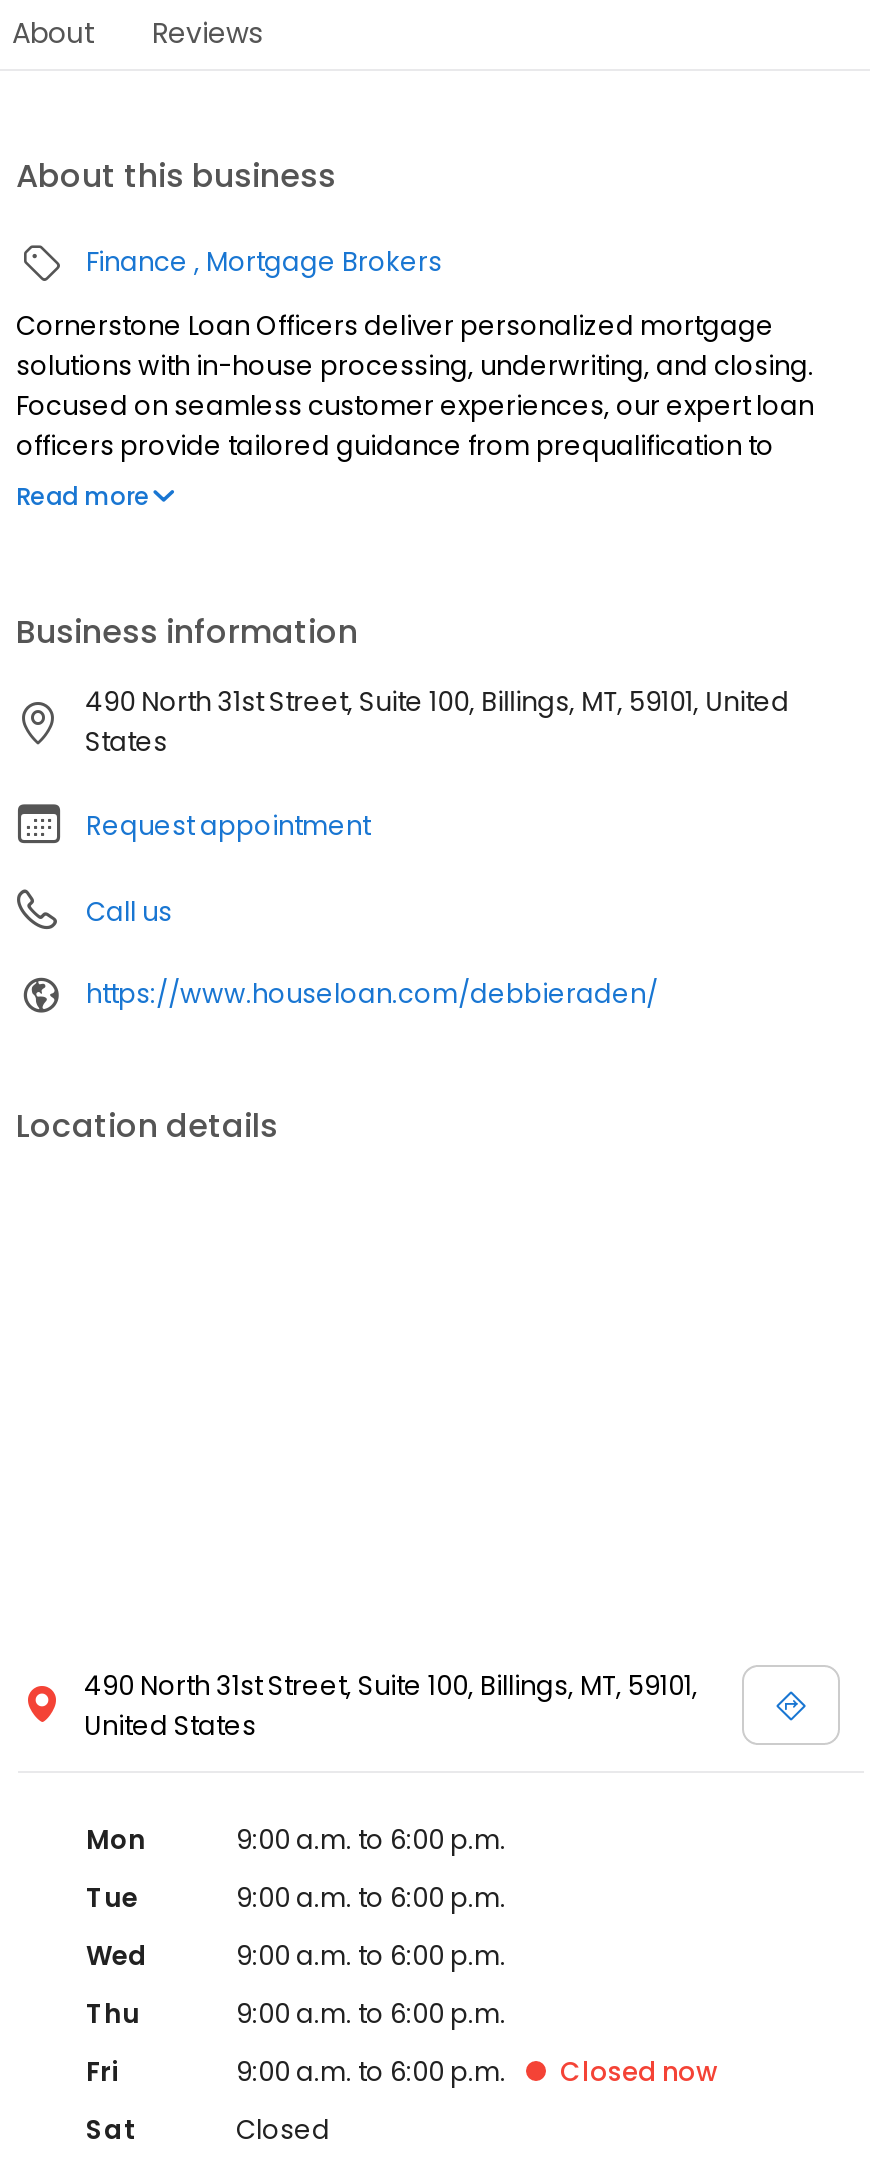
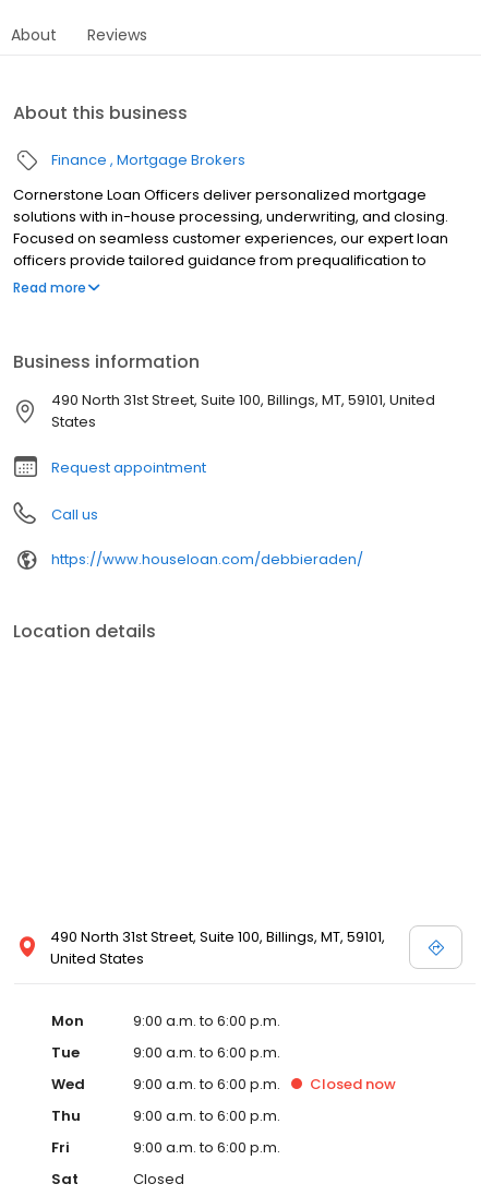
moved [560,2053,718,2091] -> [310,1074,396,1094]: Closed now

